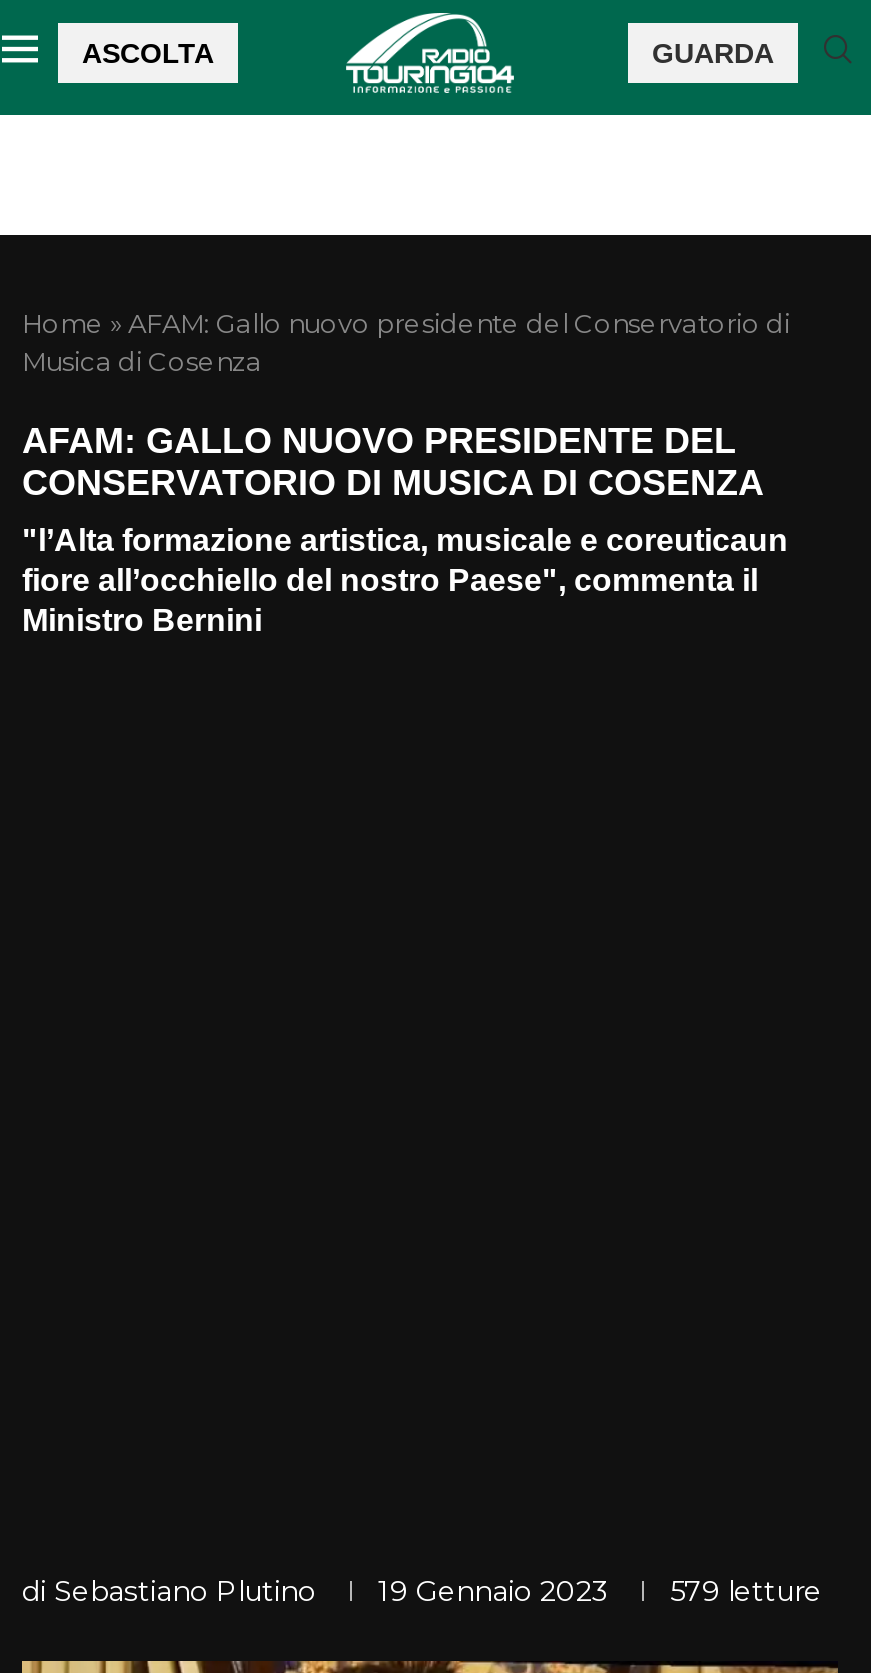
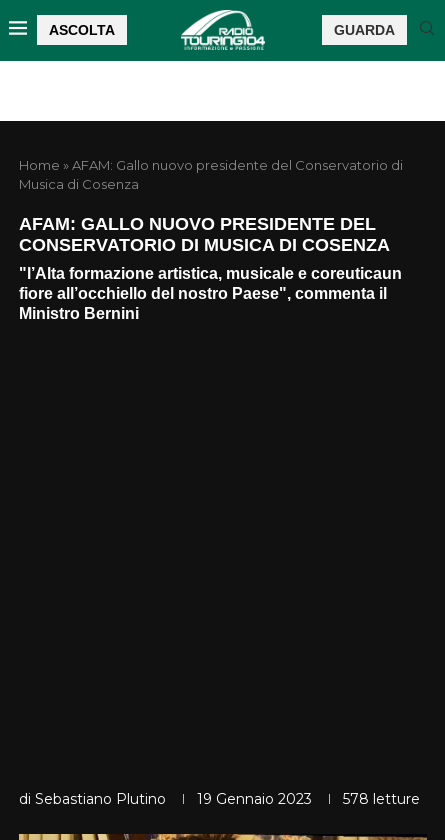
[22,1573,822,1609] di Sebastiano Plutino 19 Gennaio 2023 579 letture -> [19,790,420,808] di Sebastiano Plutino 19 Gennaio 2023 578 letture

